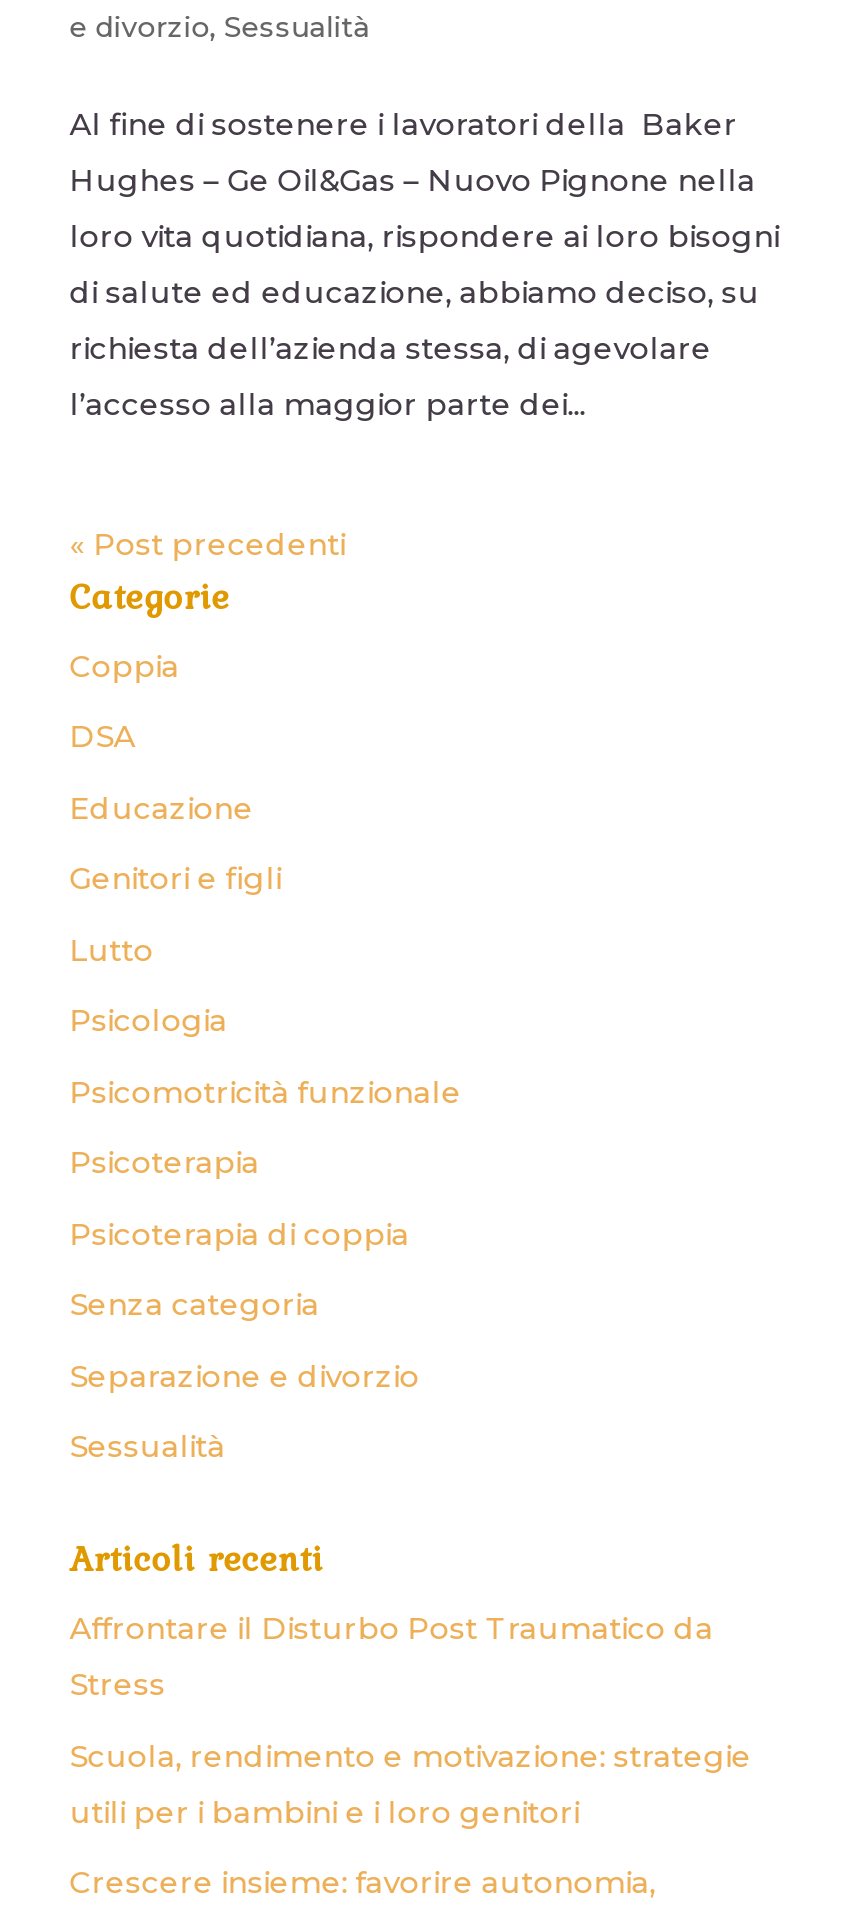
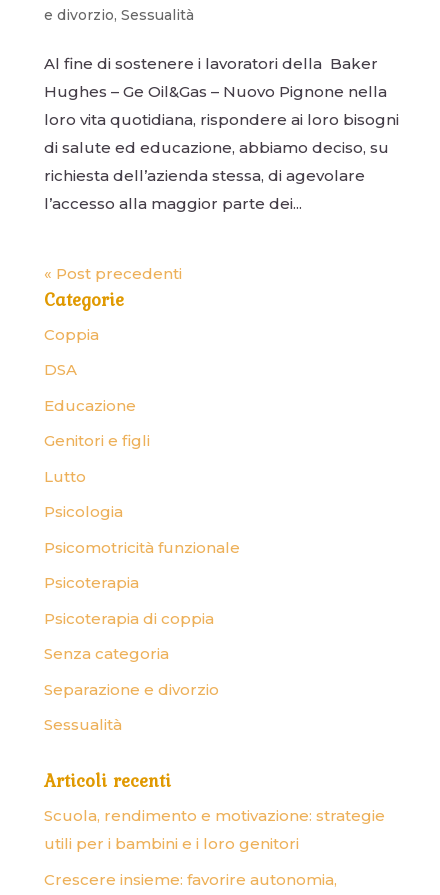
[70,1610,714,1704] Affrontare il Disturbo Post Traumatico da | Stress -> none

